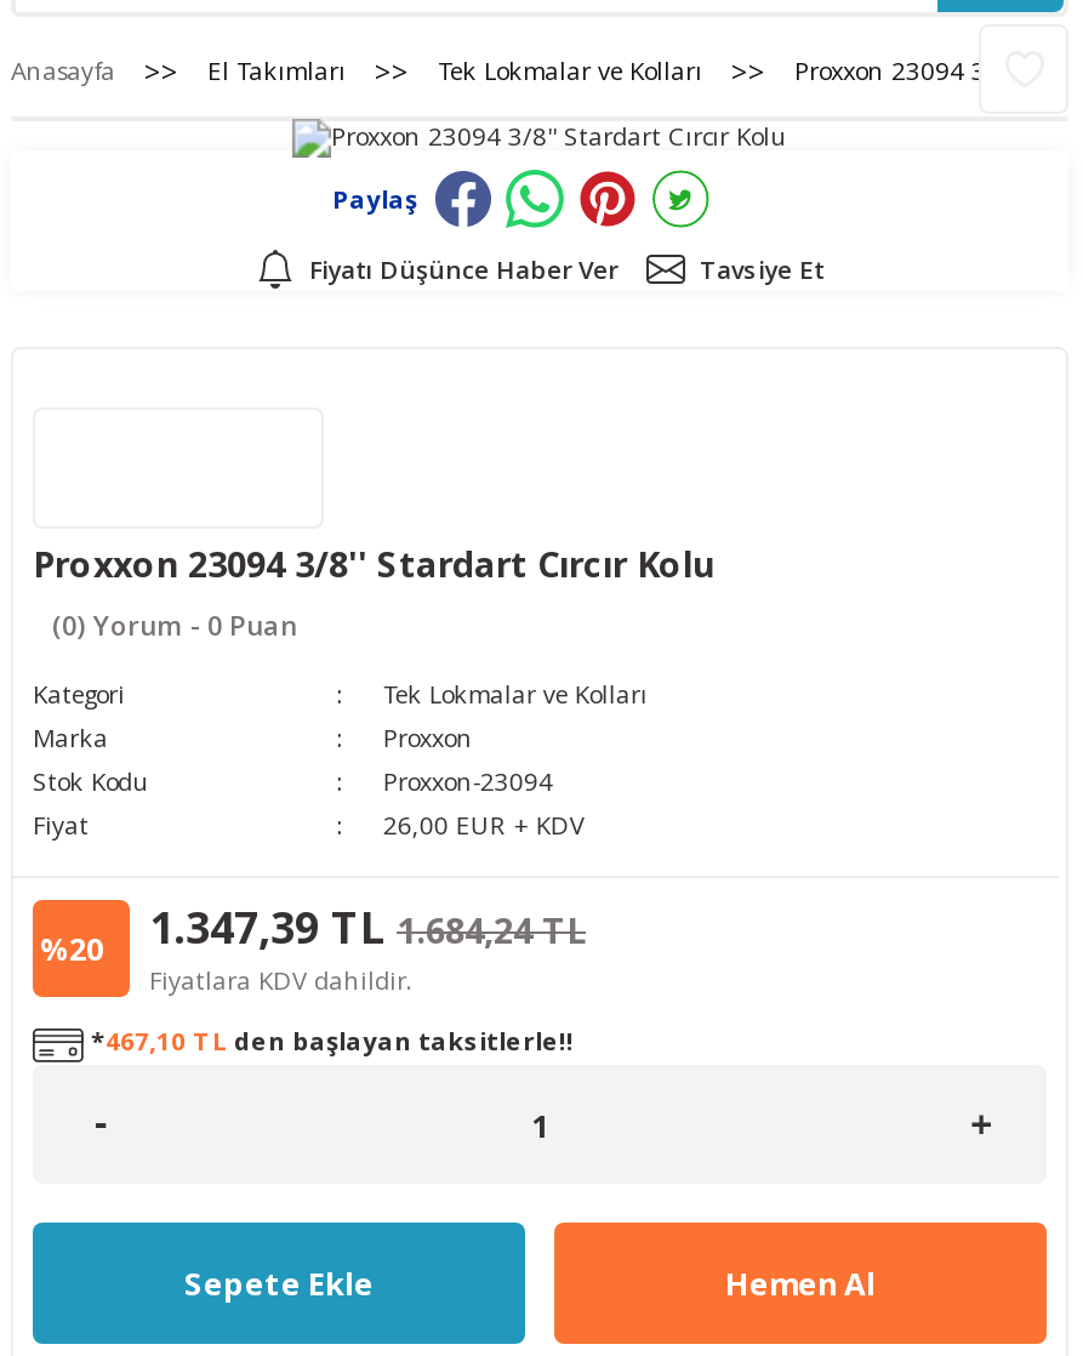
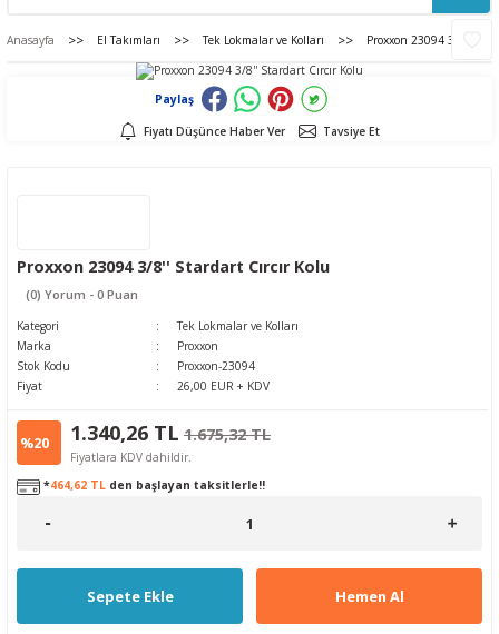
[40,898,586,970] %20 1.347,39 TL 1.684,24 TL -> [20,419,271,453] %20 1.340,26 TL 1.675,32 TL
[84,1024,574,1058] *467,10 TL den başlayan taksitlerle!! -> [40,477,265,493] *464,62 TL den başlayan taksitlerle!!

